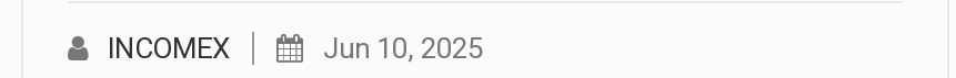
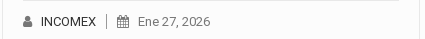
[323,31,483,64] Jun 10, 2025 -> [138,14,210,29] Ene 27, 2026

